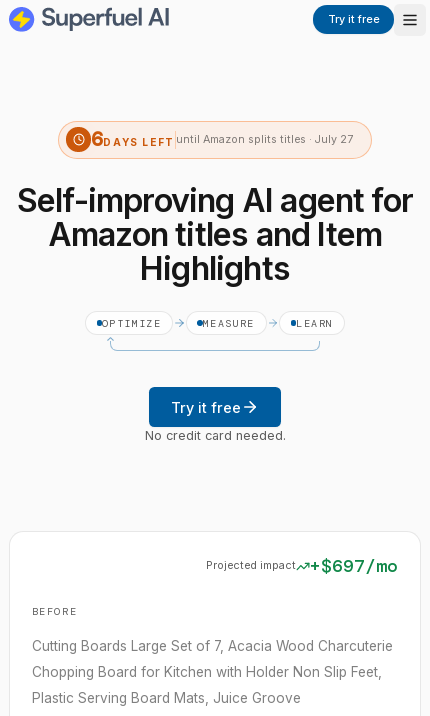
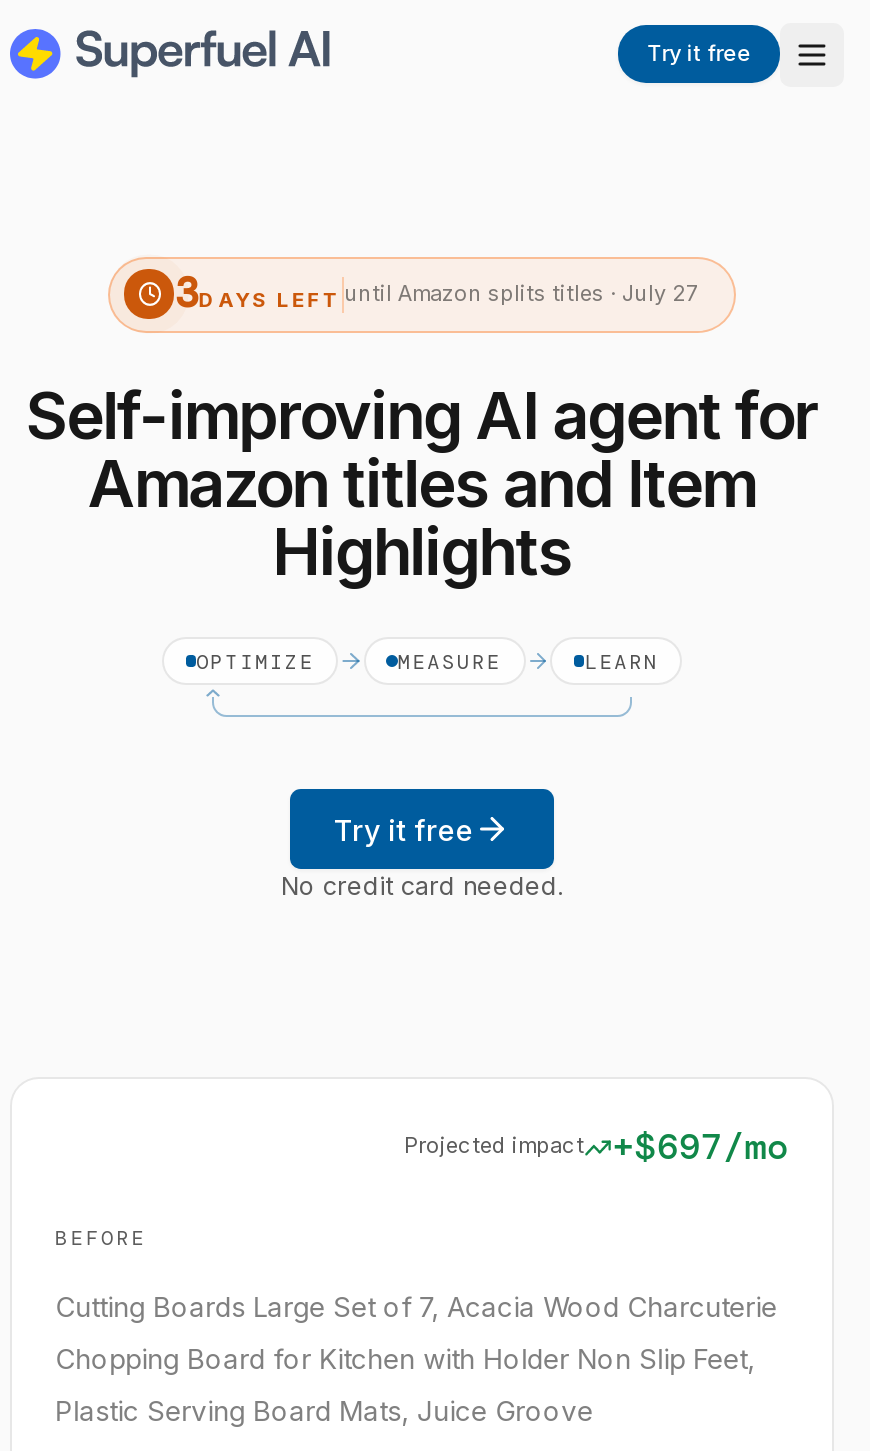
[91,126,353,152] 6DAYS LEFT until Amazon splits titles · July 27 -> [175,267,698,319] 3DAYS LEFT until Amazon splits titles · July 27

